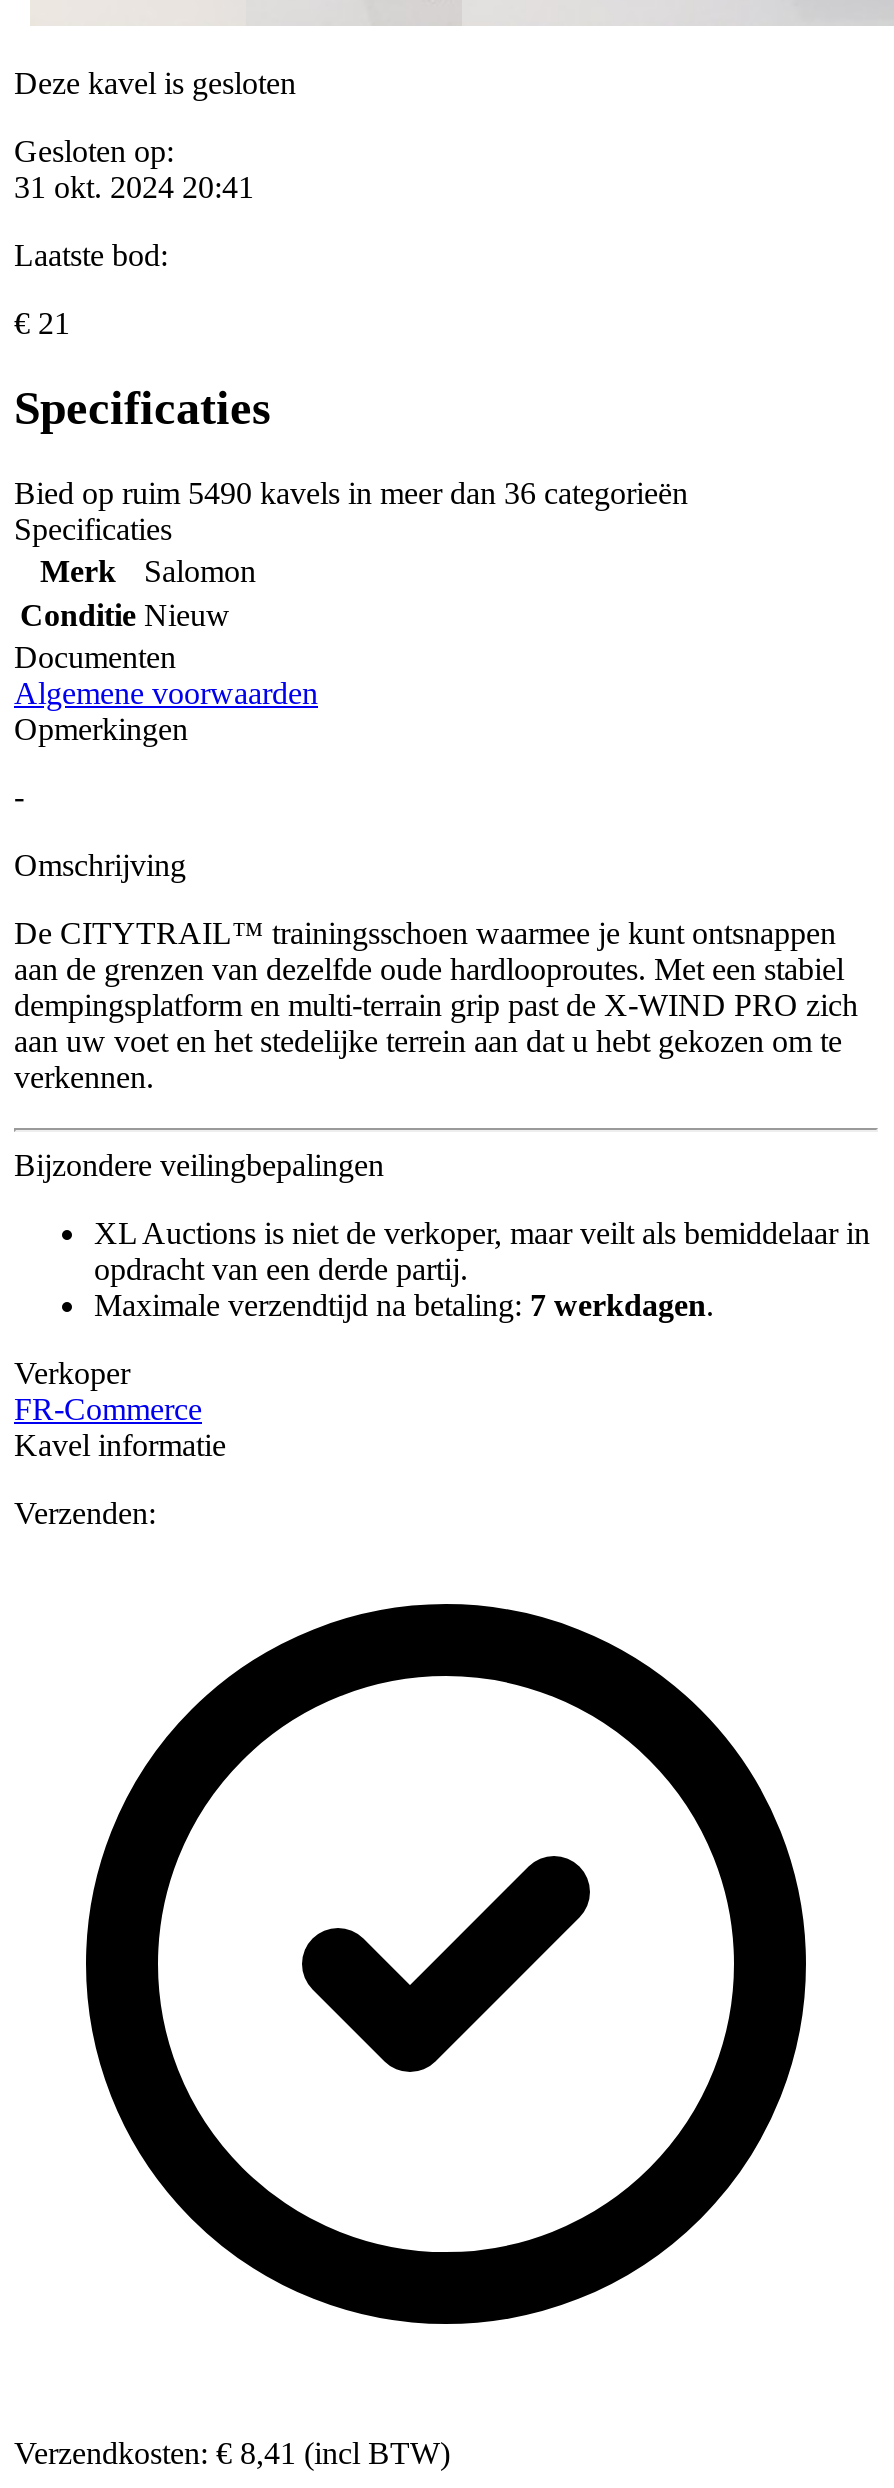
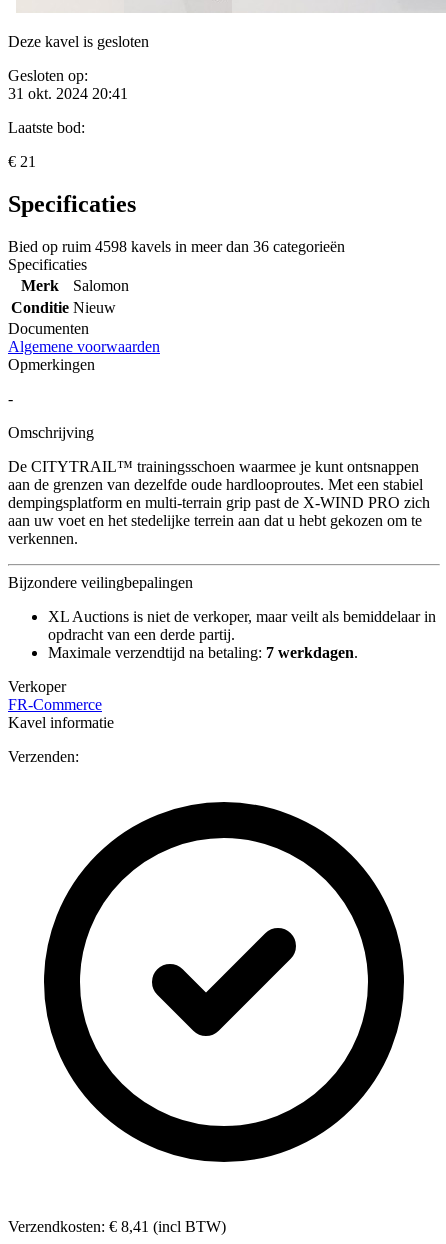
[14,476,688,510] Bied op ruim 5490 kavels in meer dan 36 categorieën -> [8,238,345,255] Bied op ruim 4598 kavels in meer dan 36 categorieën

